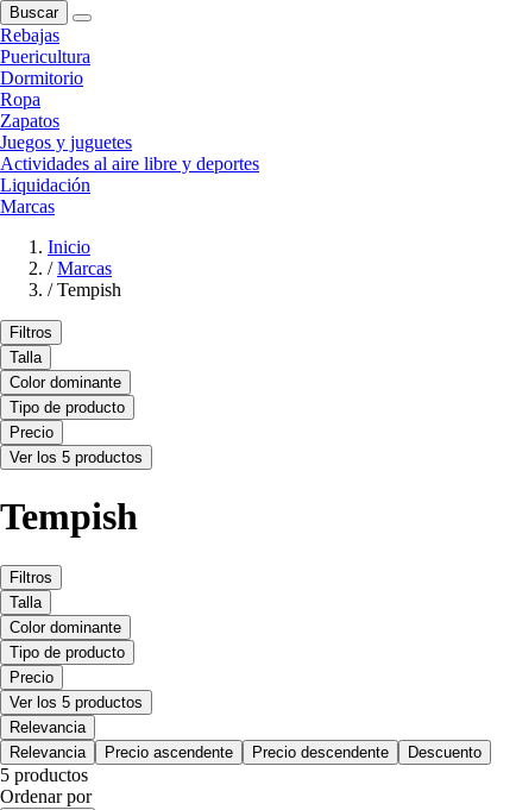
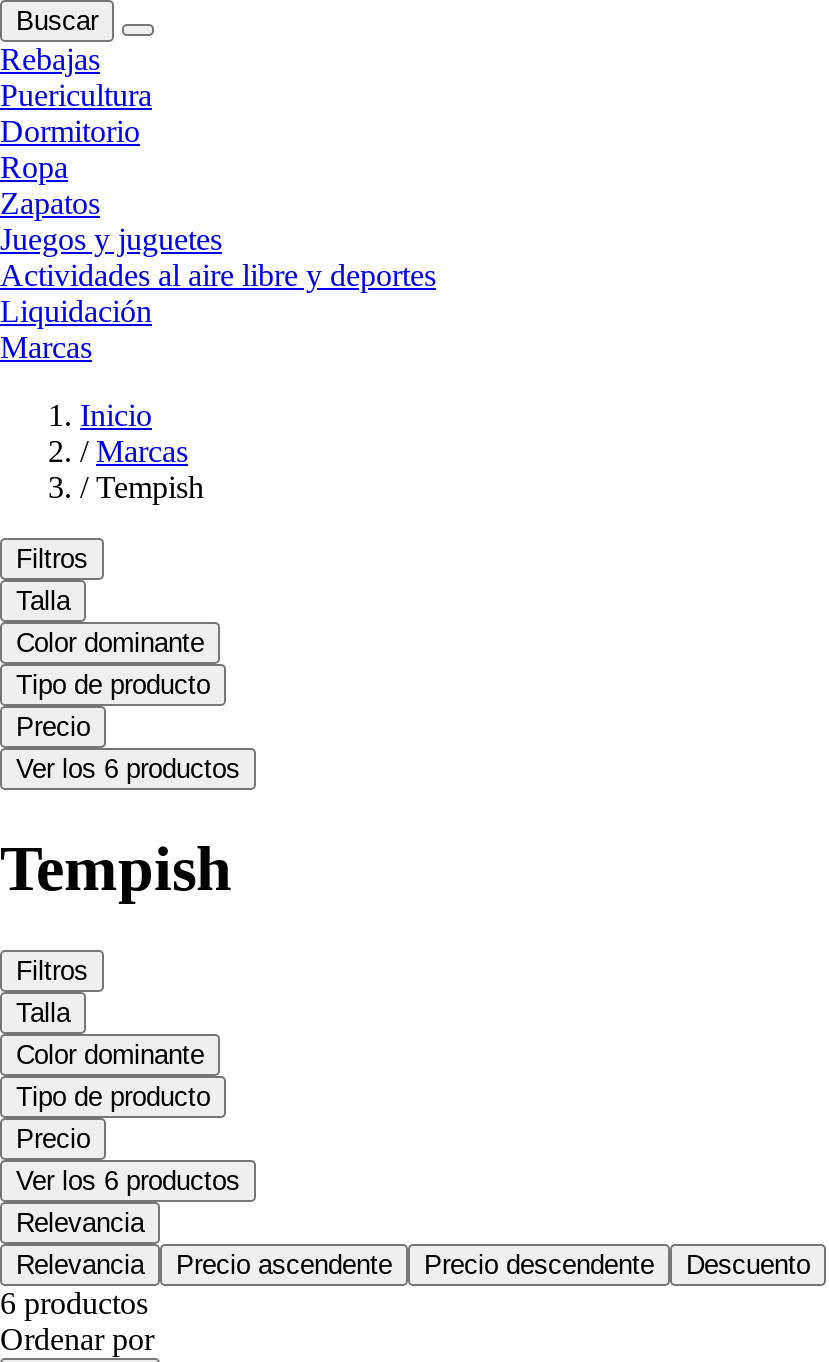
[10,448,143,466] Ver los 5 productos -> [16,754,240,784] Ver los 6 productos
[10,693,143,711] Ver los 5 productos -> [16,1166,240,1196] Ver los 6 productos
[0,765,88,785] 5 productos -> [0,1286,148,1320] 6 productos

